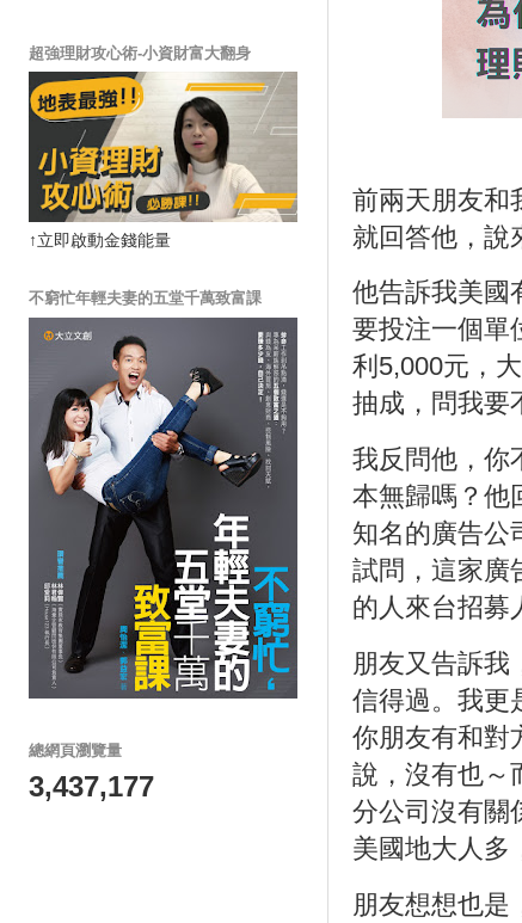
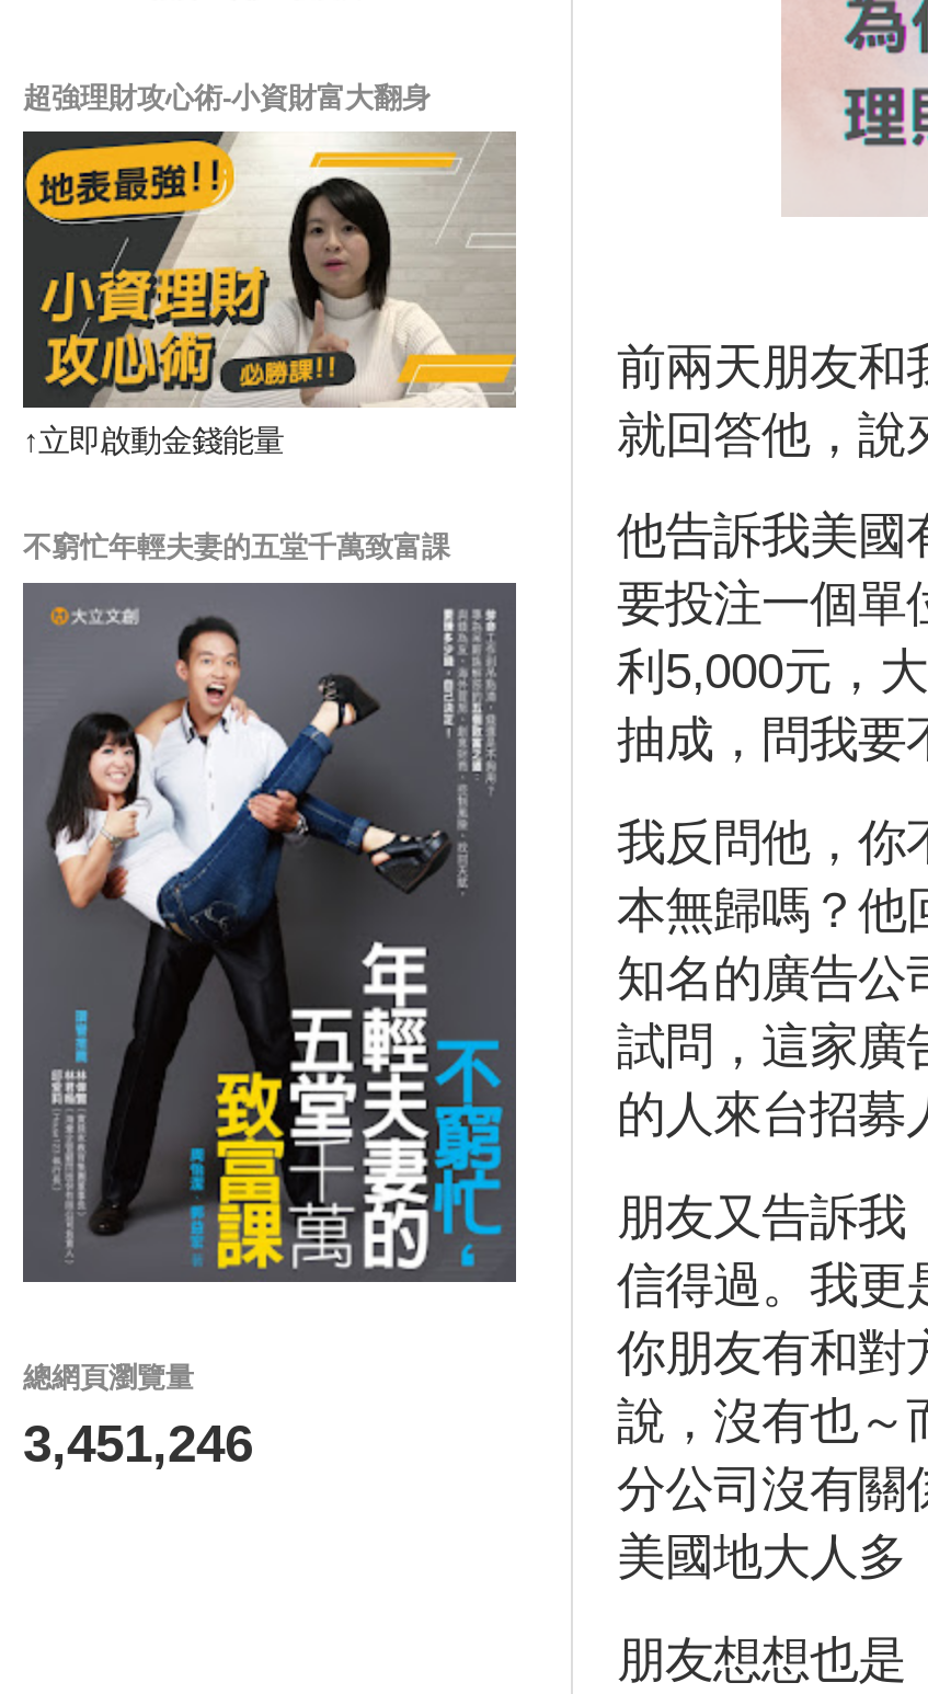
[29,770,154,803] 3,437,177 -> [23,1414,253,1473] 3,451,246

